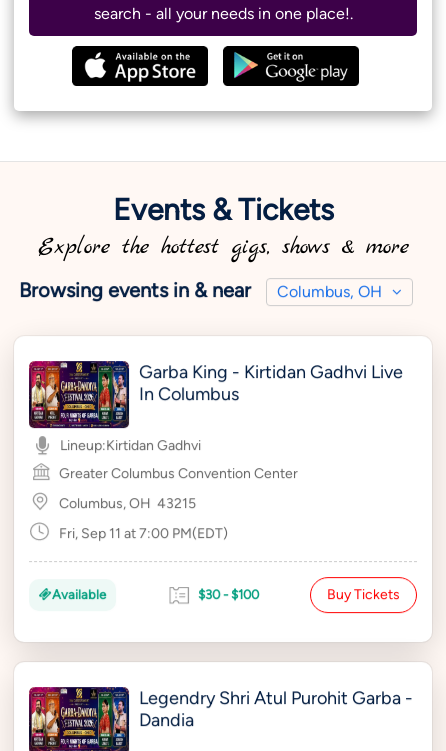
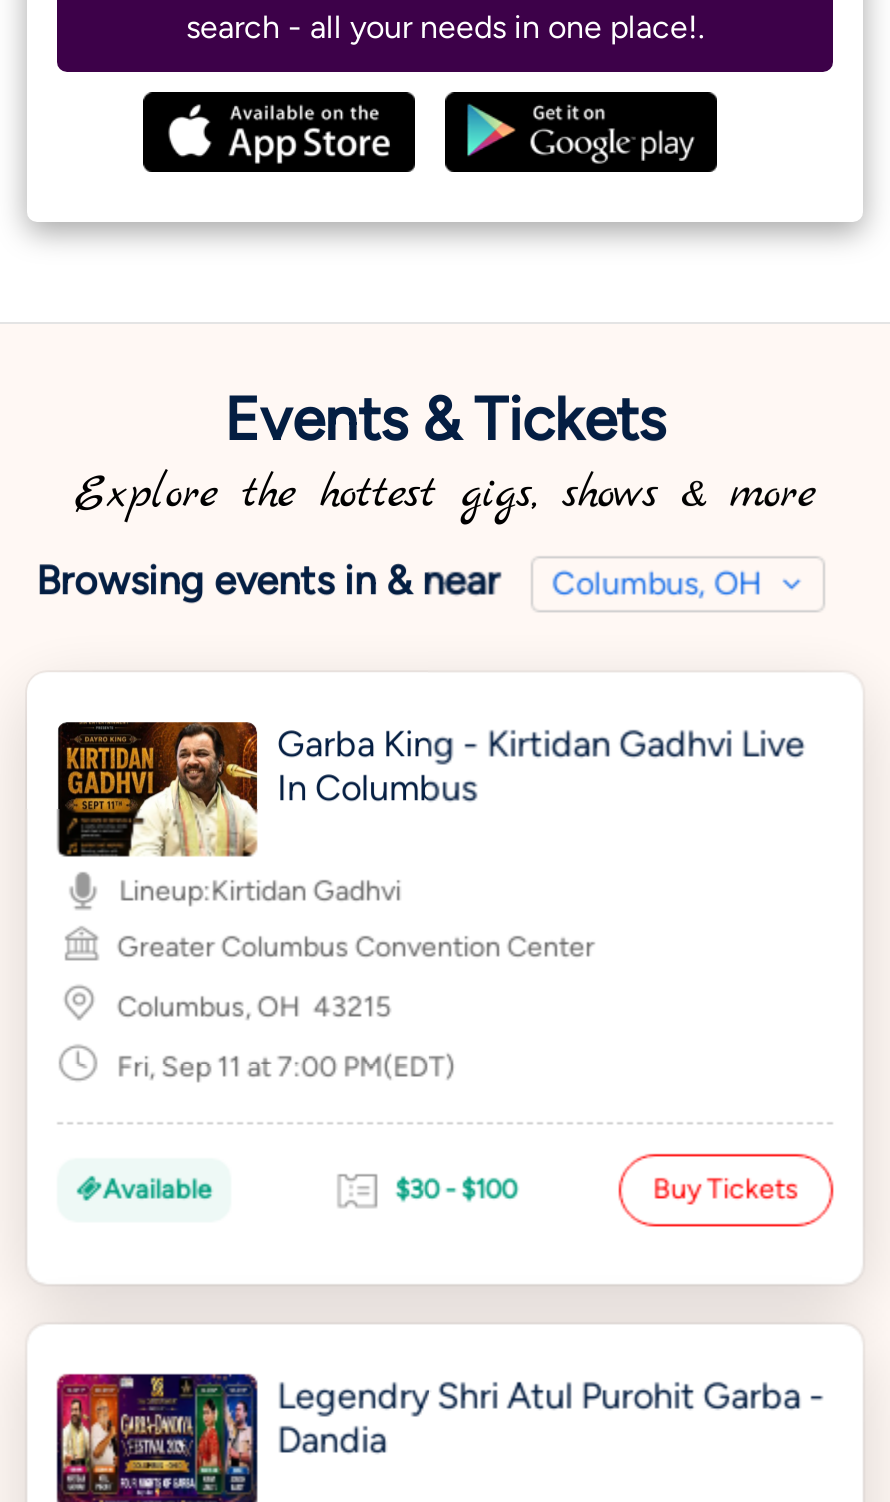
[28,360,130,429] [image] -> [57,720,259,858] [image]

